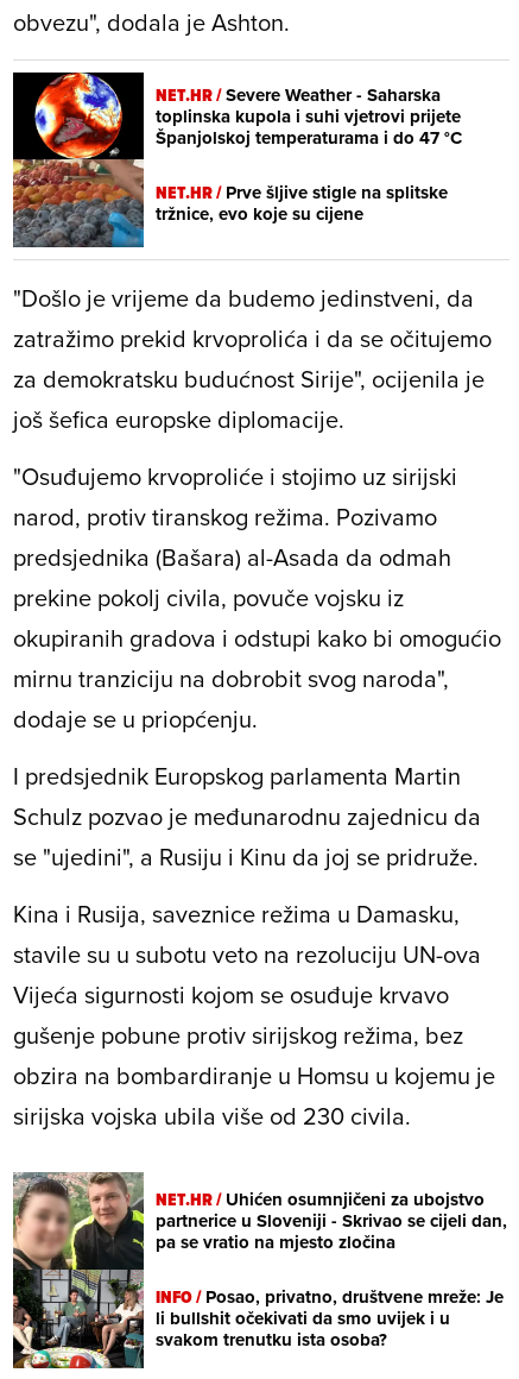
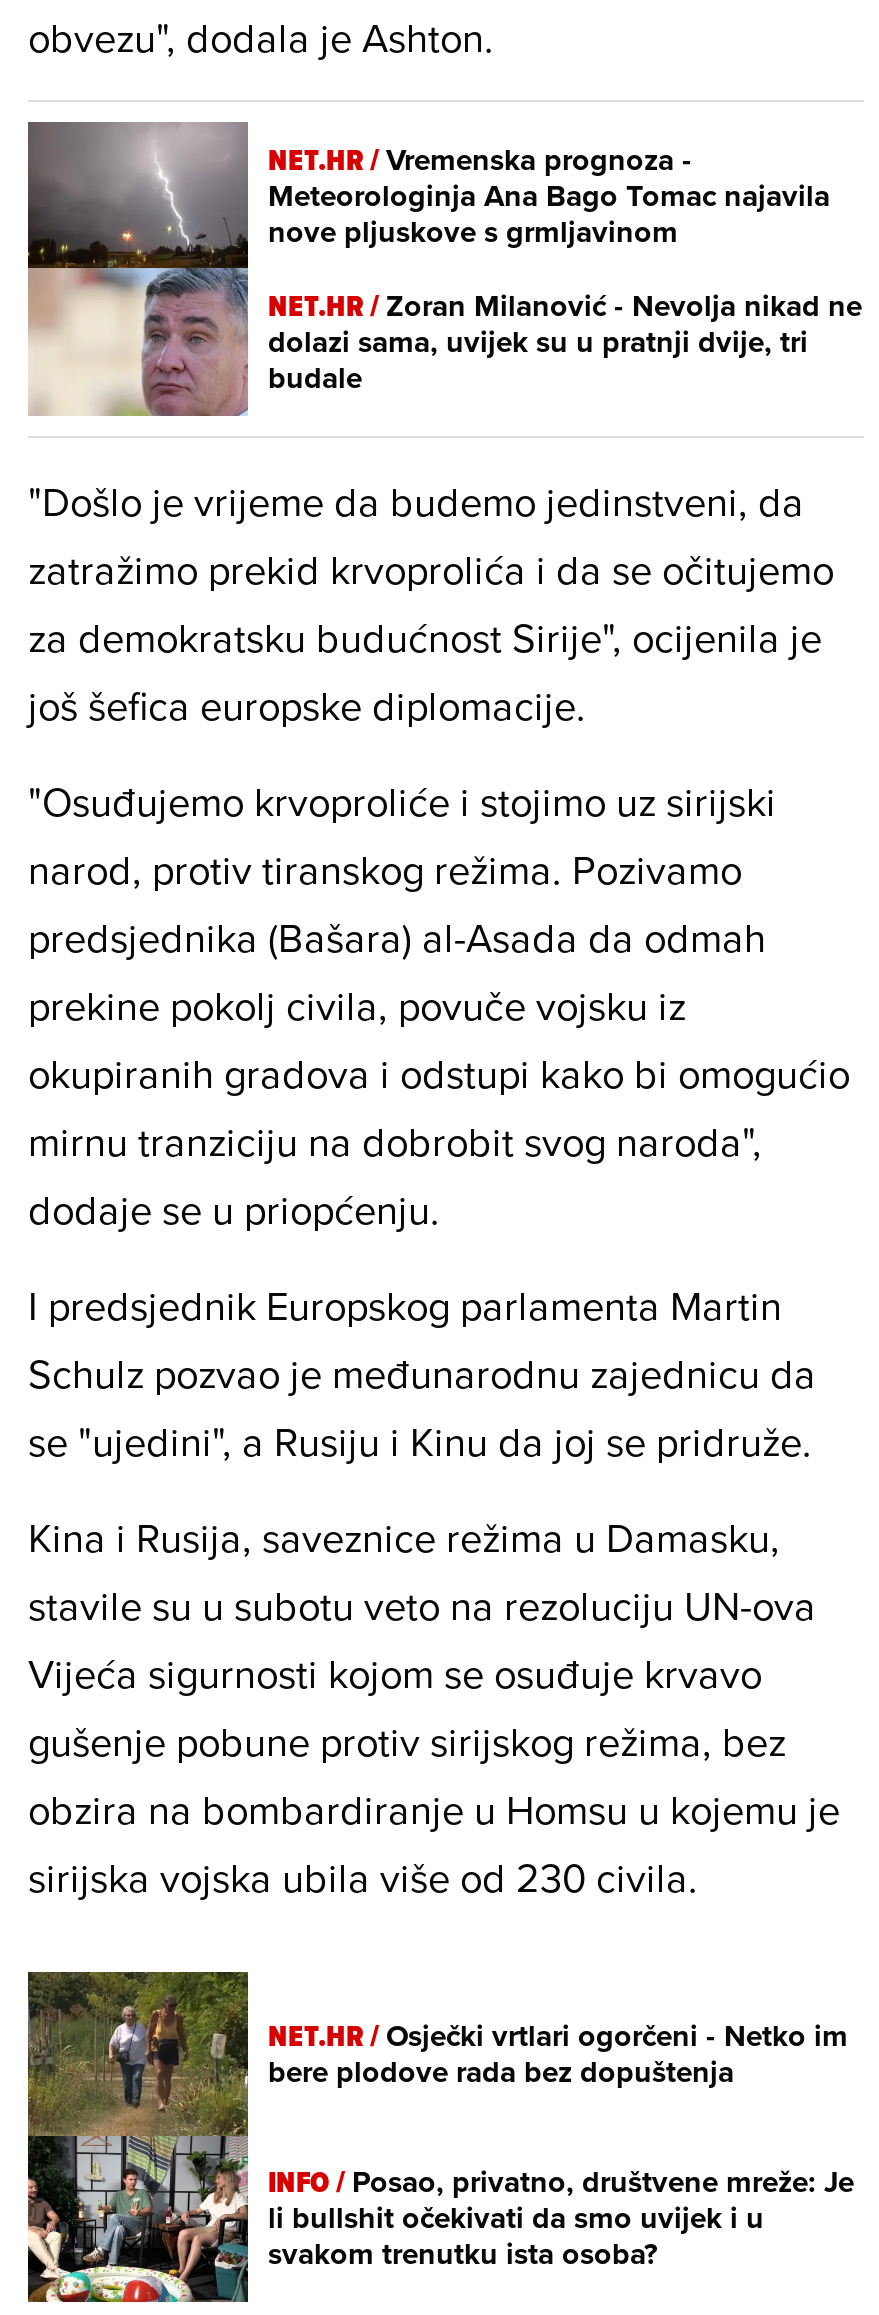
[12,71,462,248] [image] | NET.HR /Severe Weather - Saharska | toplinska kupola i suhi vjetrovi prijete | Španjolskoj temperaturama i do 47 °C -> [26,120,830,418] [image] | NET.HR /Vremenska prognoza - | Meteorologinja Ana Bago Tomac najavila | nove pljuskove s grmljavinom
[156,179,448,227] NET.HR / Prve šljive stigle na splitske | tržnice, evo koje su cijene -> [268,284,862,400] NET.HR / Zoran Milanović - Nevolja nikad ne | dolazi sama, uvijek su u pratnji dvije, tri | budale
[13,1172,507,1271] [image] | NET.HR / Uhićen osumnjičeni za ubojstvo | partnerice u Sloveniji - Skrivao se cijeli dan, | pa se vratio na mjesto zločina -> [26,1970,848,2136] [image] | NET.HR / Osječki vrtlari ogorčeni - Netko im | bere plodove rada bez dopuštenja

